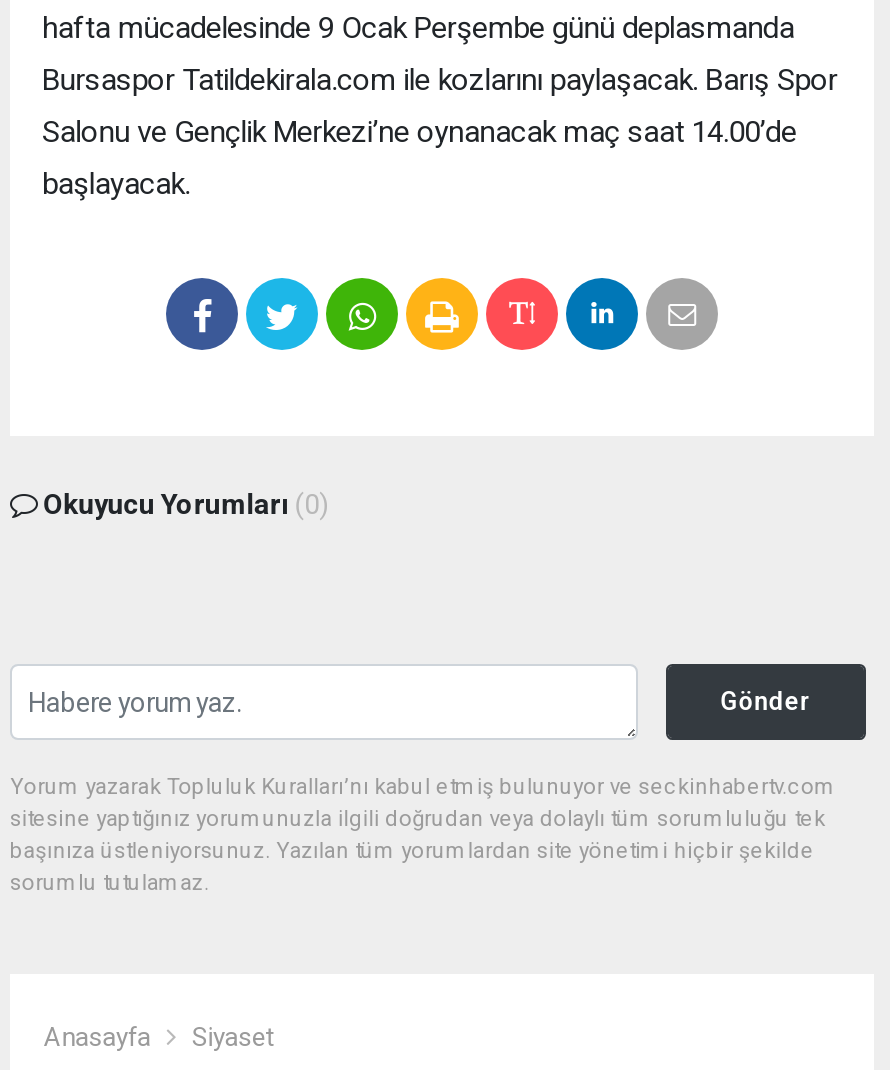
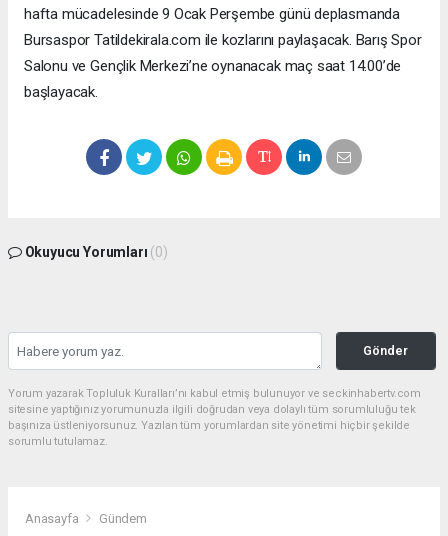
[192,1022,273,1052] Siyaset -> [99,511,147,526] Gündem

